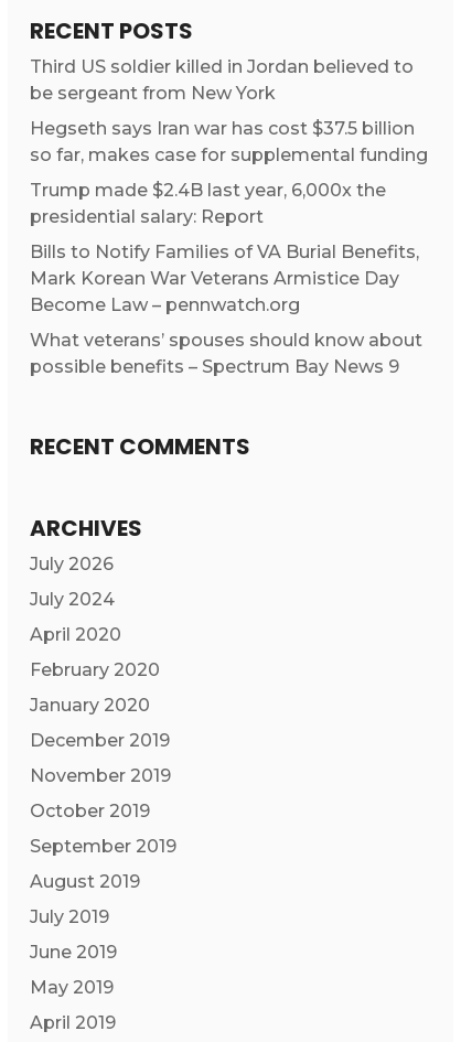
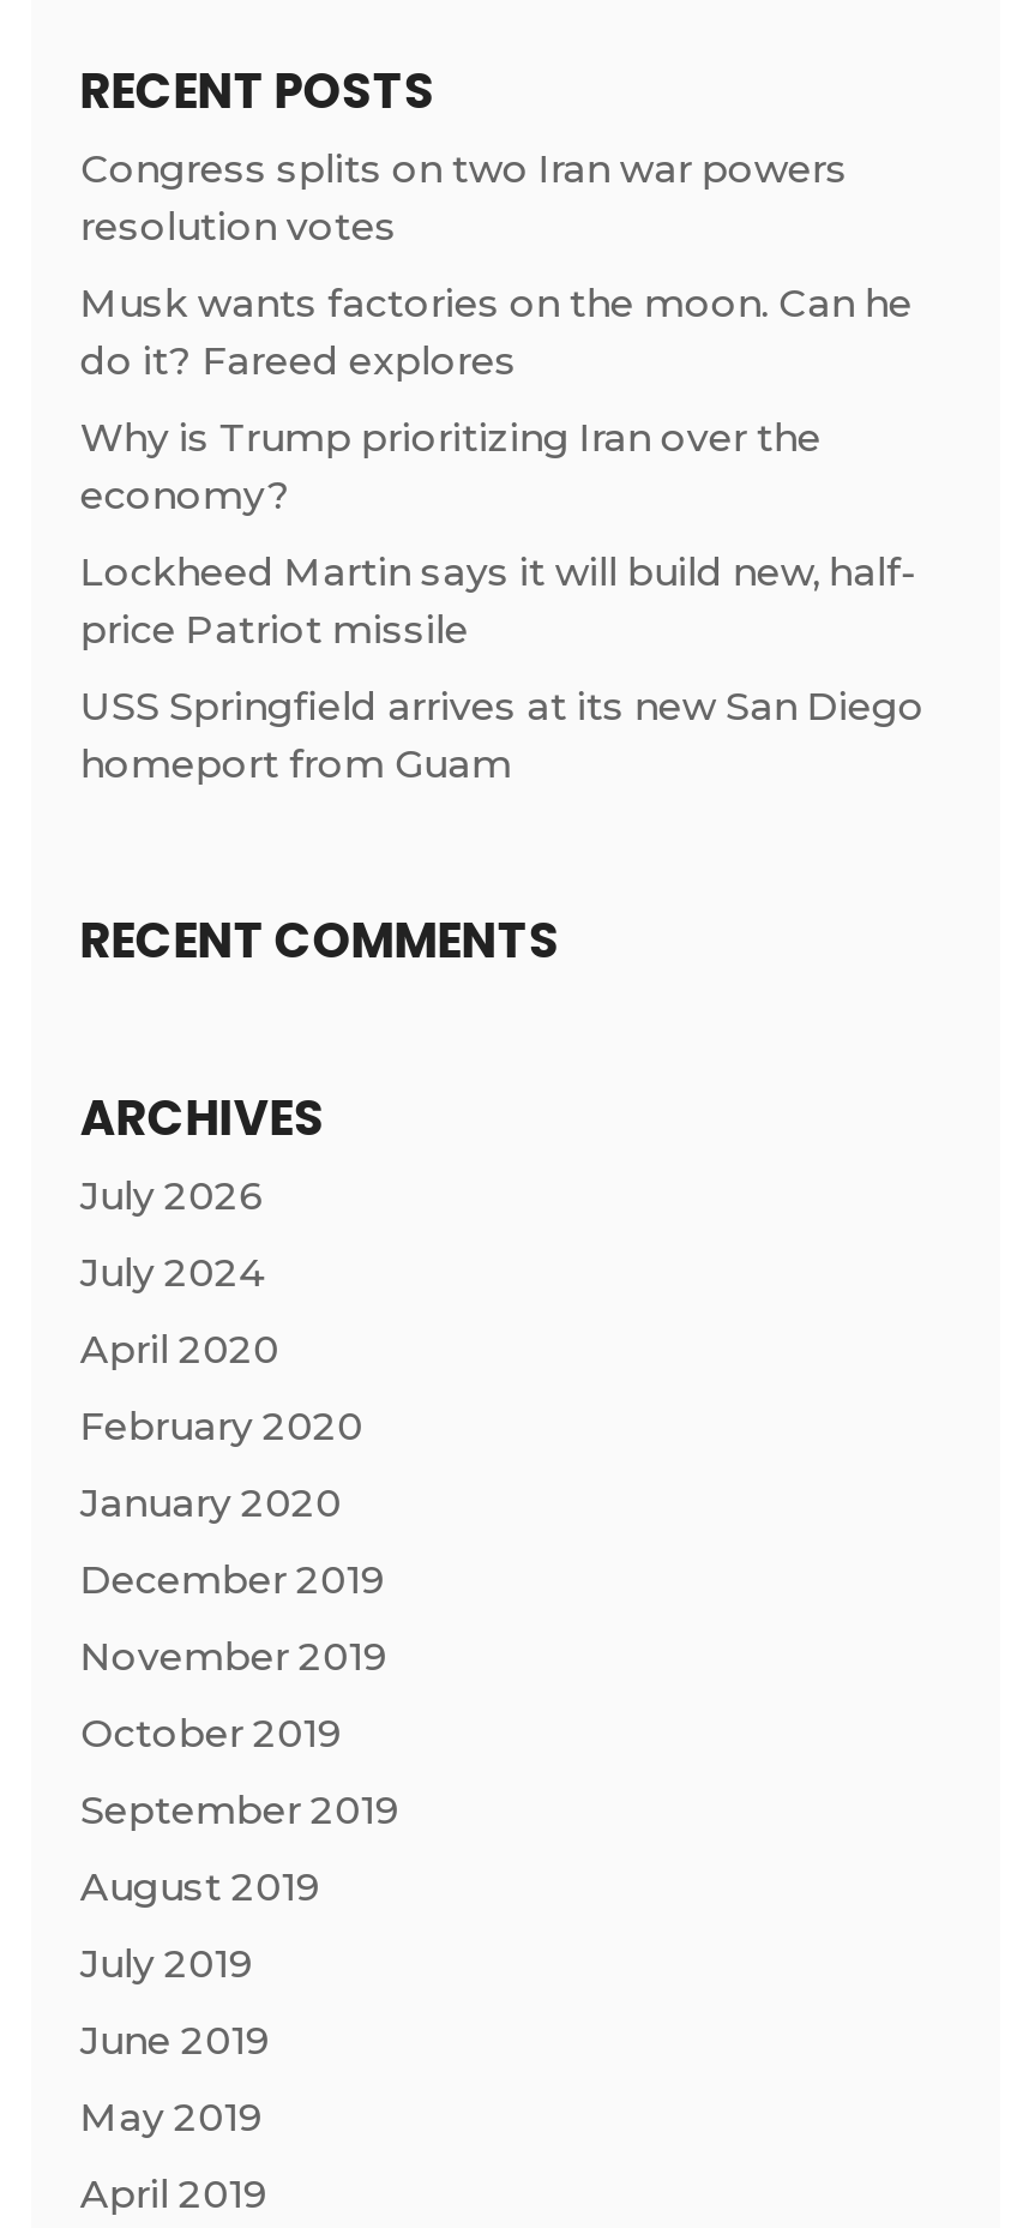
[30,56,414,103] Third US soldier killed in Jordan believed to | be sergeant from New York -> [80,147,848,250] Congress splits on two Iran war powers | resolution votes
[30,118,428,165] Hegseth says Iran war has cost $37.5 billion | so far, makes case for supplemental funding -> [80,281,912,384] Musk wants factories on the moon. Can he | do it? Fareed explores
[30,179,386,227] Trump made $2.4B last year, 6,000x the | presidential salary: Report -> [80,415,821,519] Why is Trump prioritizing Iran over the | economy?
[30,241,420,315] Bills to Notify Families of VA Burial Benefits, | Mark Korean War Veterans Armistice Day | Become Law – pennwatch.org -> [80,550,915,653] Lockheed Martin says it will build new, half- | price Patriot missile
[30,329,423,377] What veterans’ spouses should know about | possible benefits – Spectrum Bay News 9 -> [80,684,924,787] USS Springfield arrives at its new San Diego | homeport from Guam

